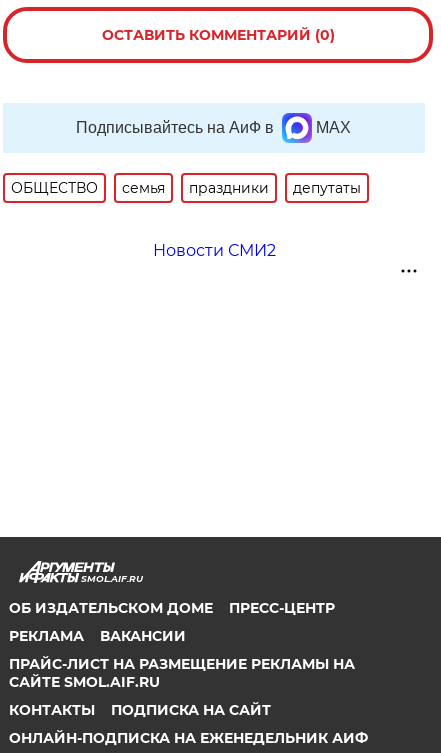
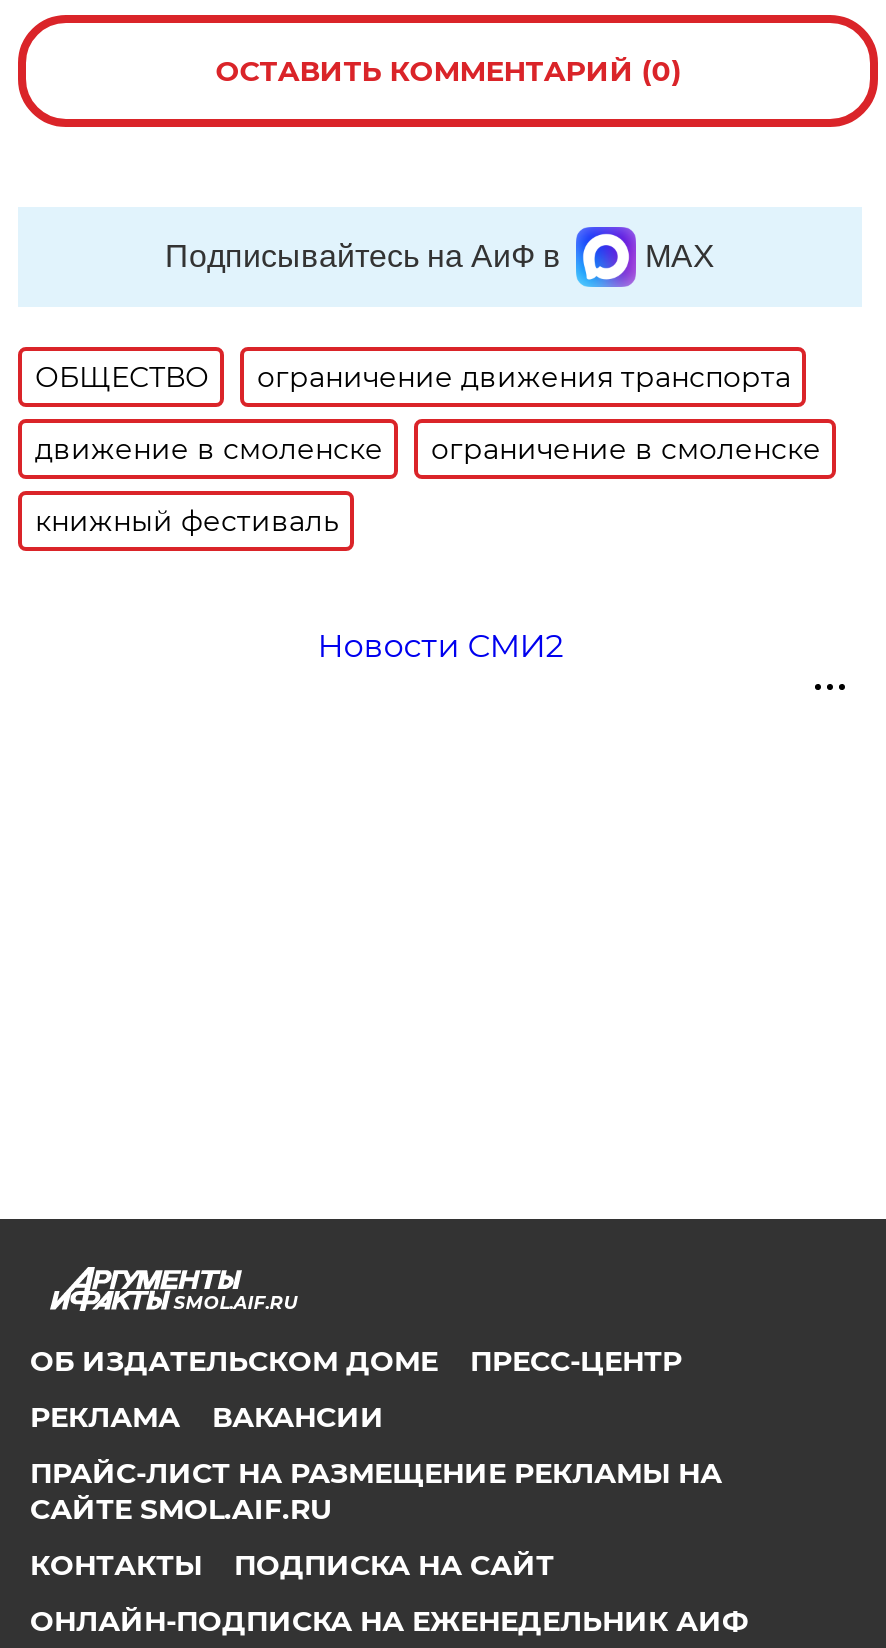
[122,179,361,197] семья | праздники | депутаты -> [35,359,821,539] ограничение движения транспорта | движение в смоленске | ограничение в смоленске | книжный фестиваль

